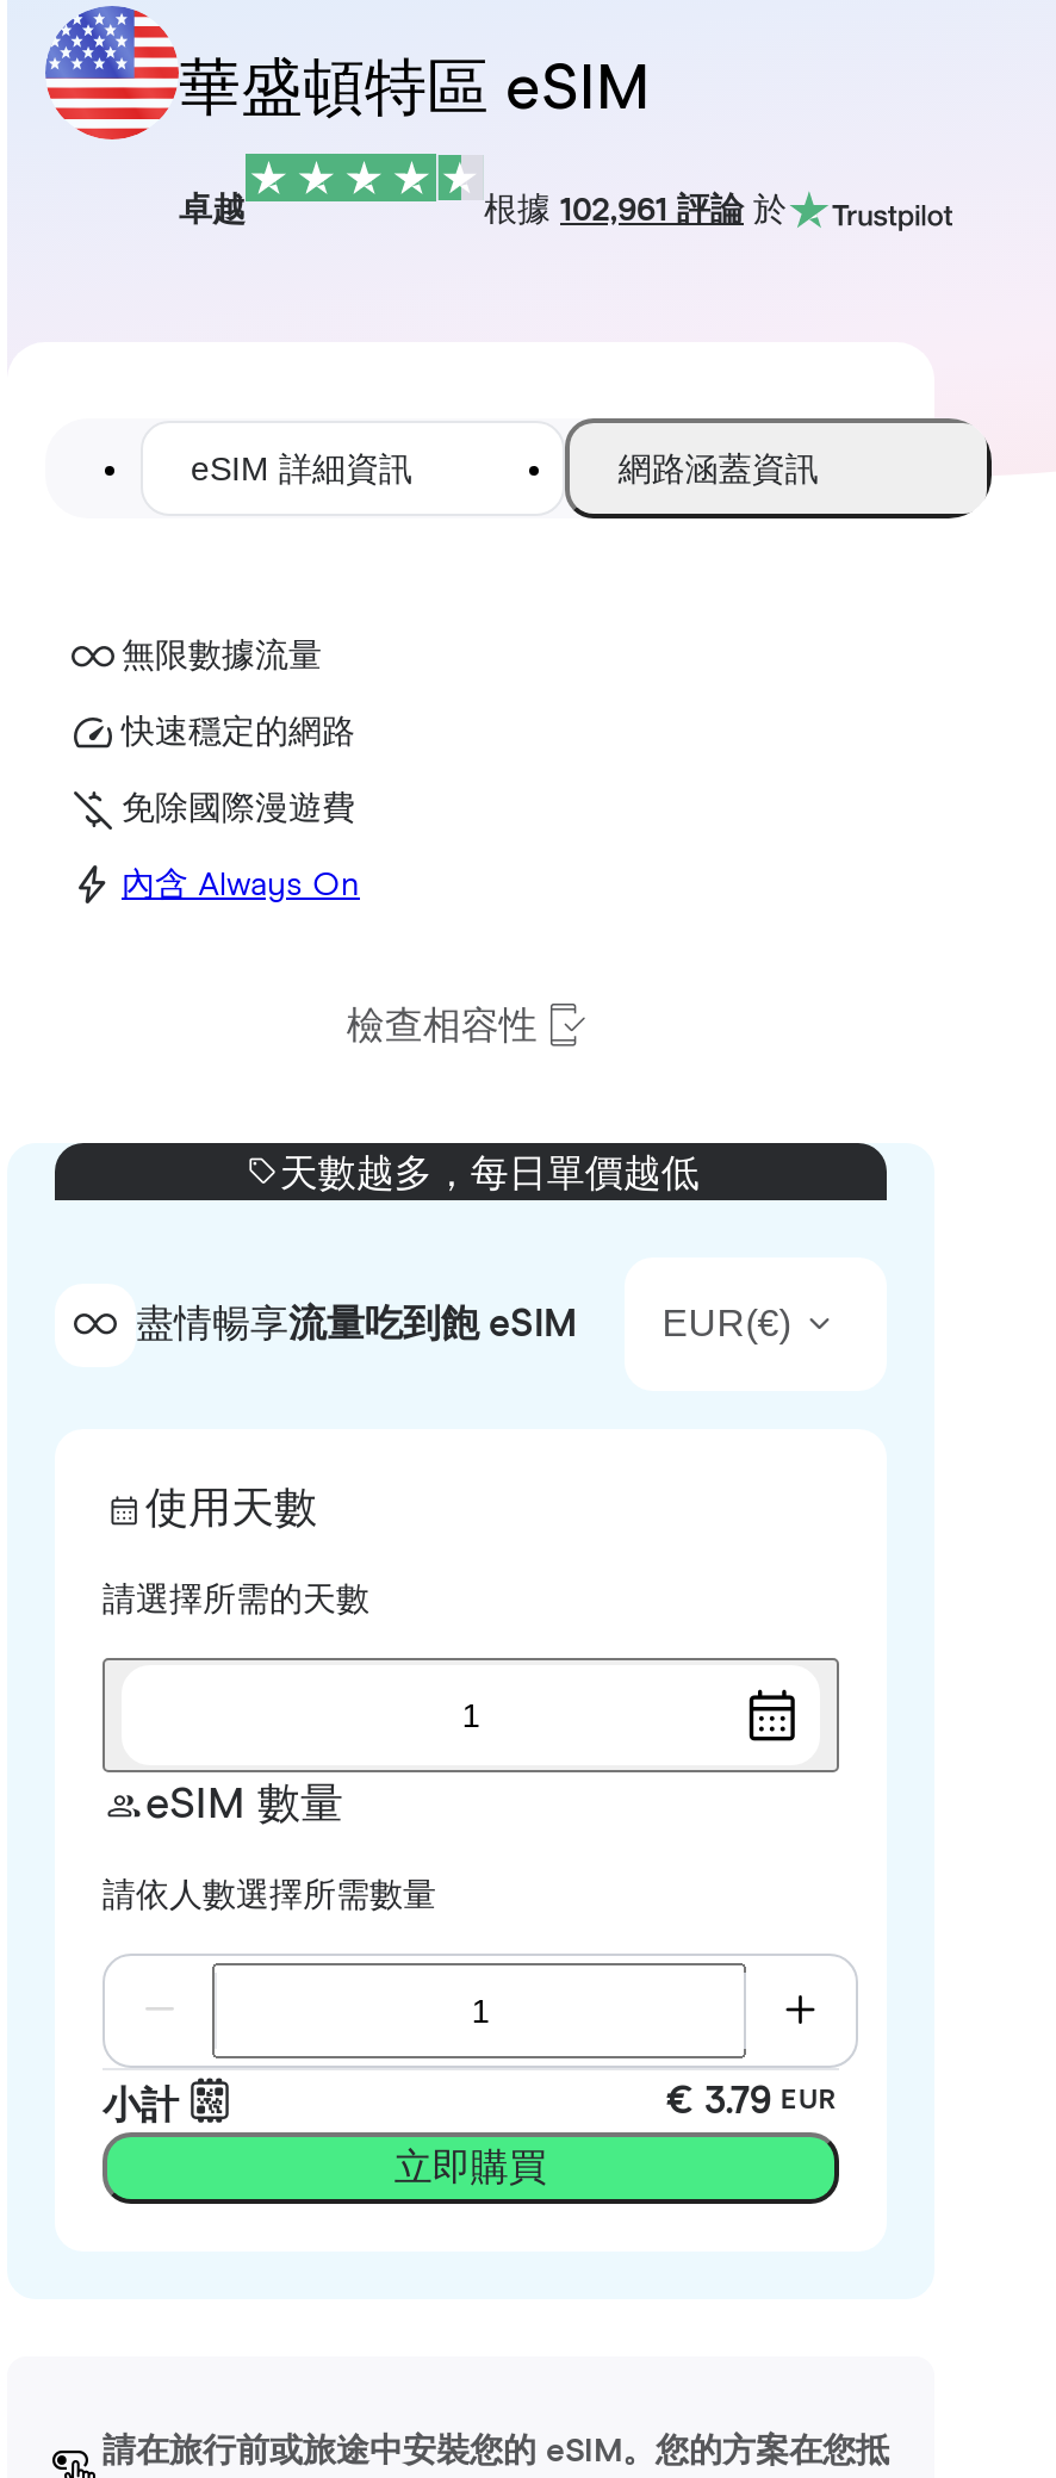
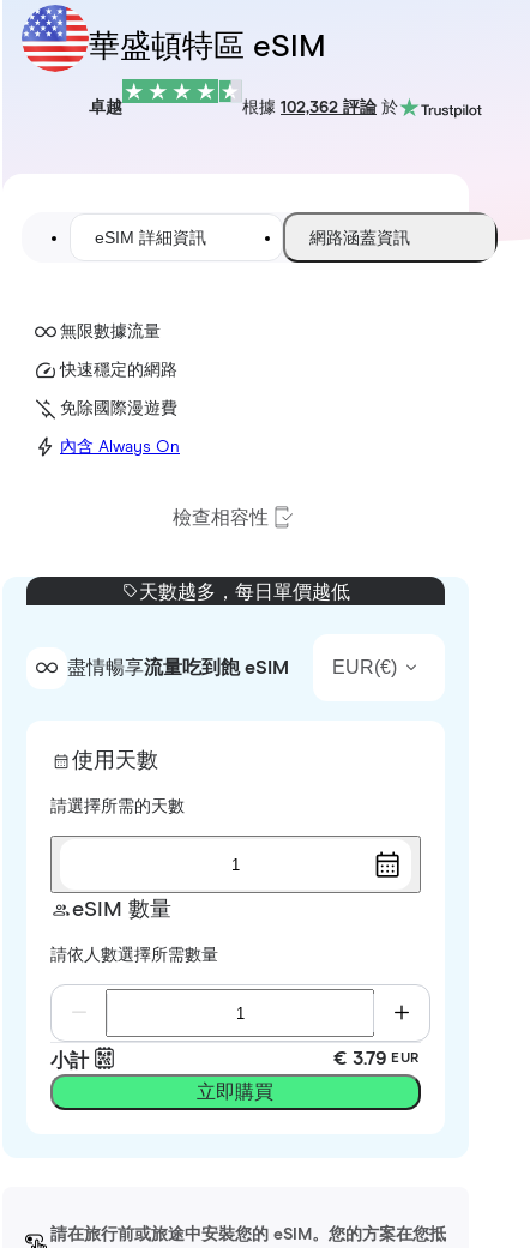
[484,195,787,229] 根據102,961 評論於 -> [242,100,398,117] 根據102,362 評論於

